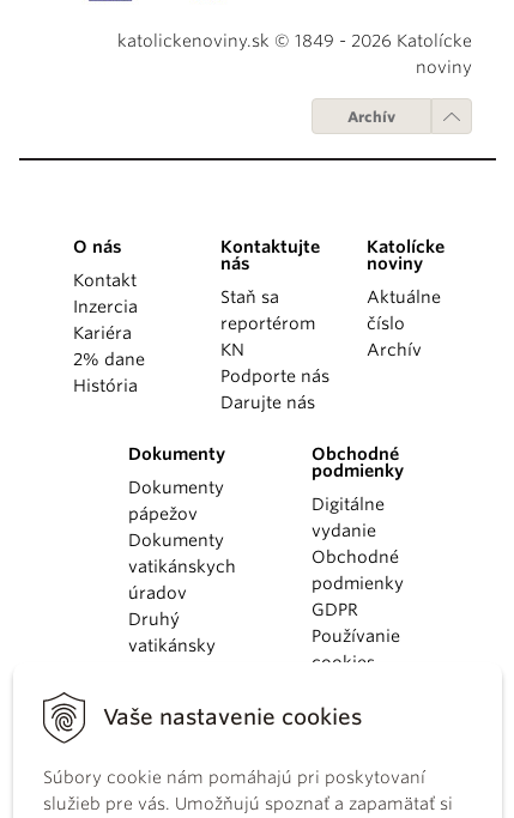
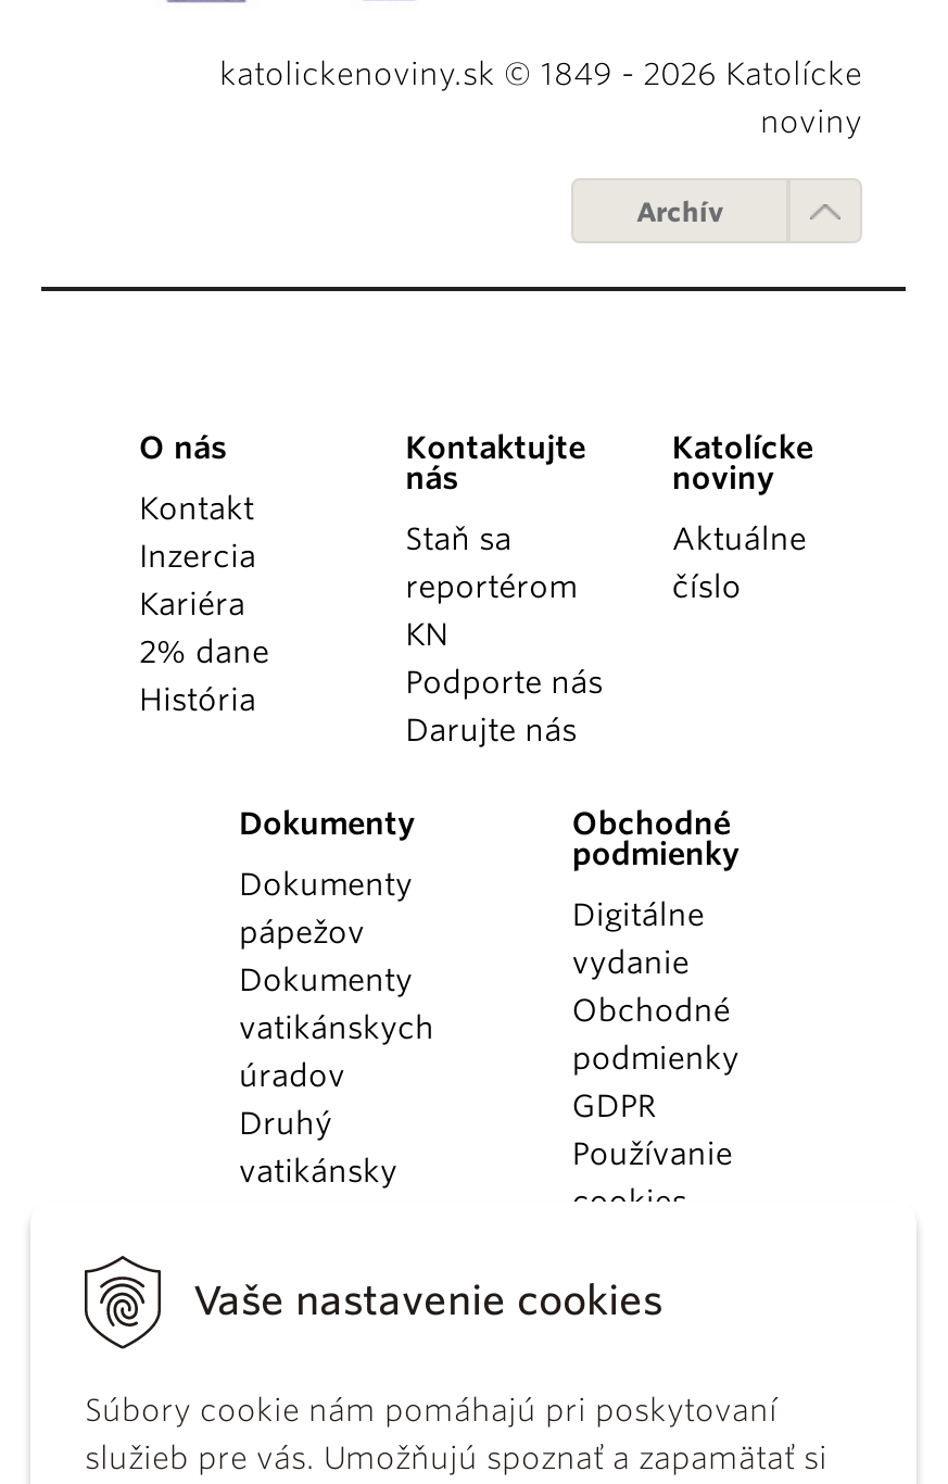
[367,341,422,360] Archív -> none

